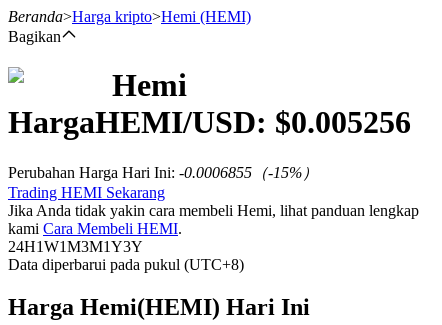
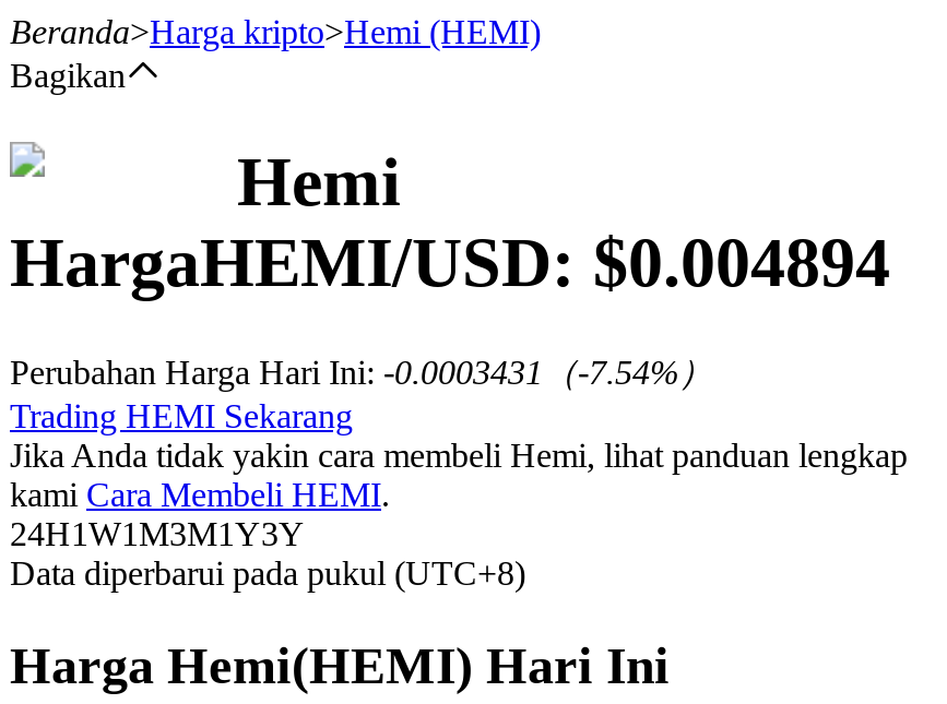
[8,104,411,140] HargaHEMI/USD: $0.005256 -> [10,224,890,302] HargaHEMI/USD: $0.004894
[8,164,318,181] Perubahan Harga Hari Ini: -0.0006855（-15%） -> [10,353,713,391] Perubahan Harga Hari Ini: -0.0003431（-7.54%）

